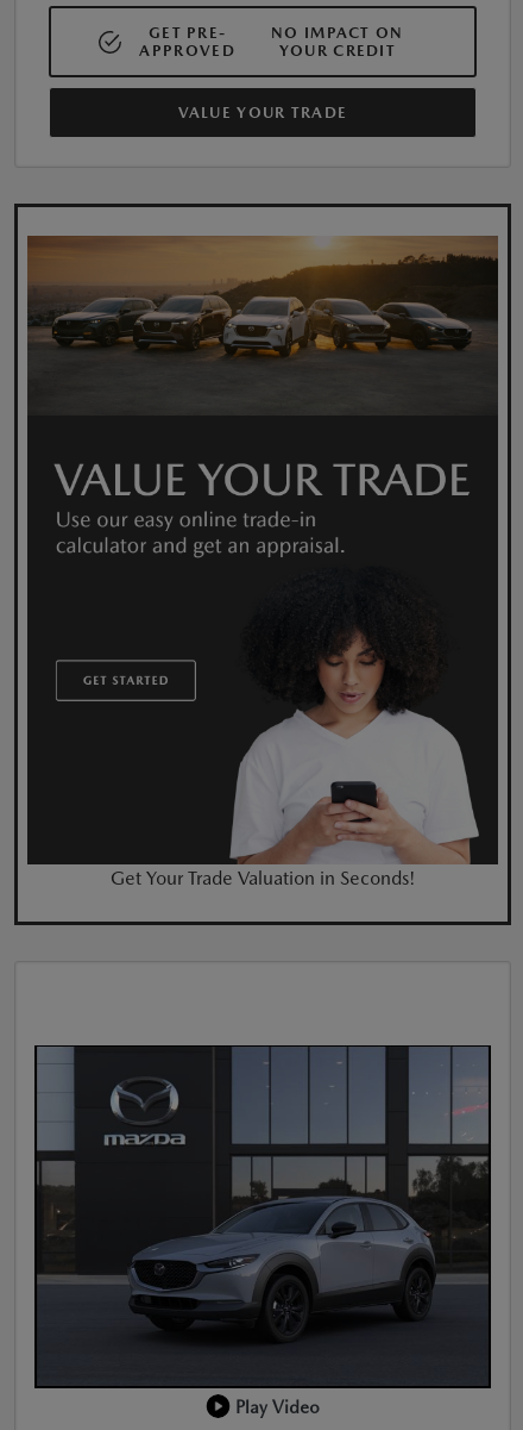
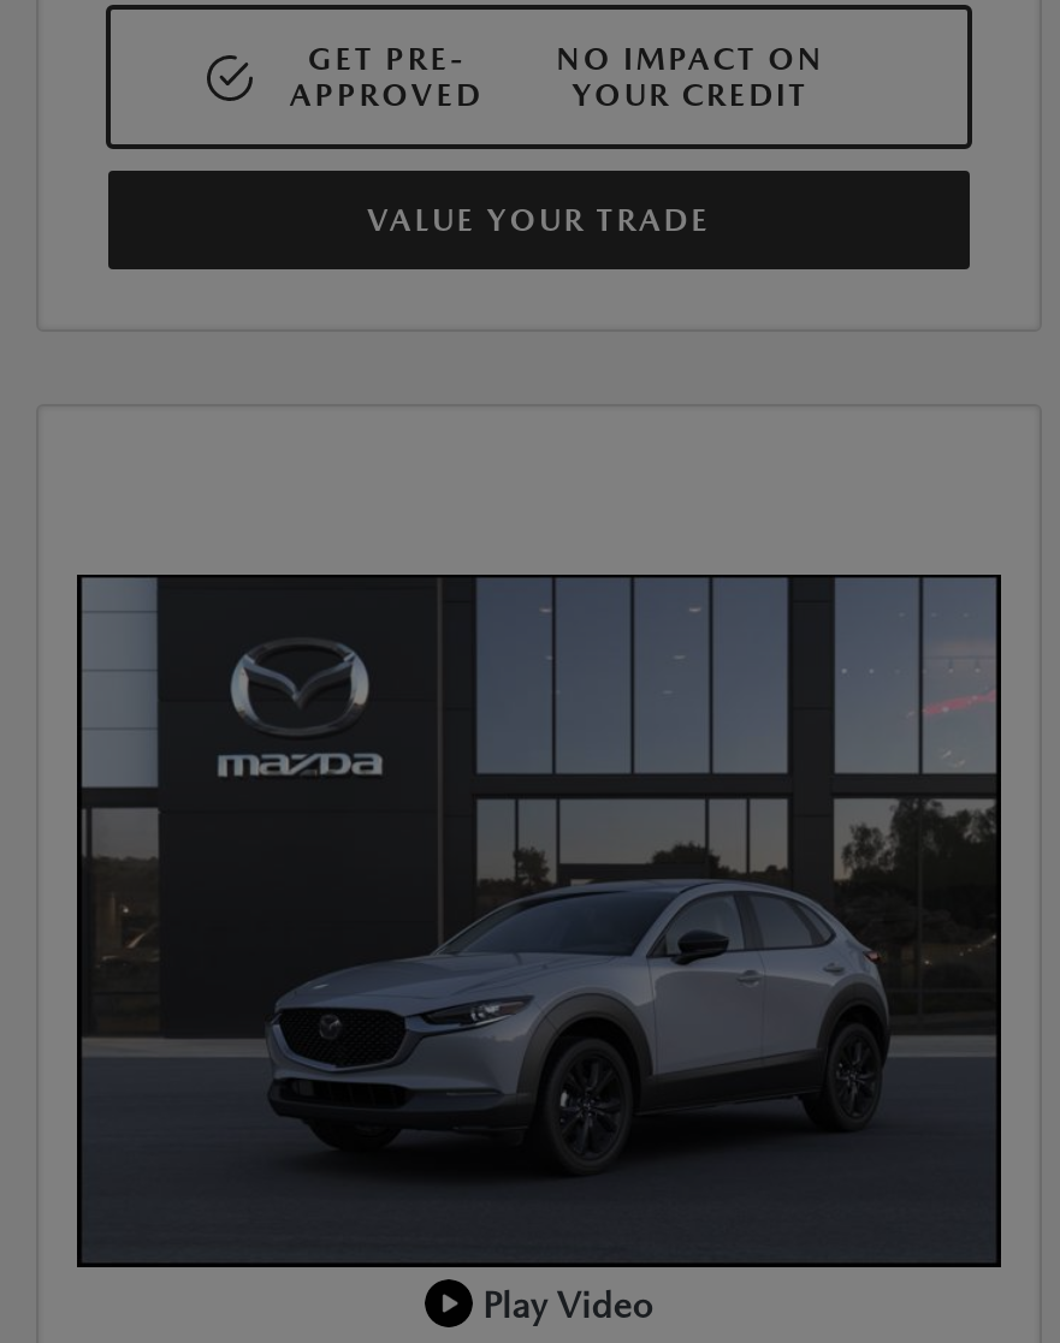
[13,202,512,926] [image] | Get Your Trade Valuation in Seconds! -> none

